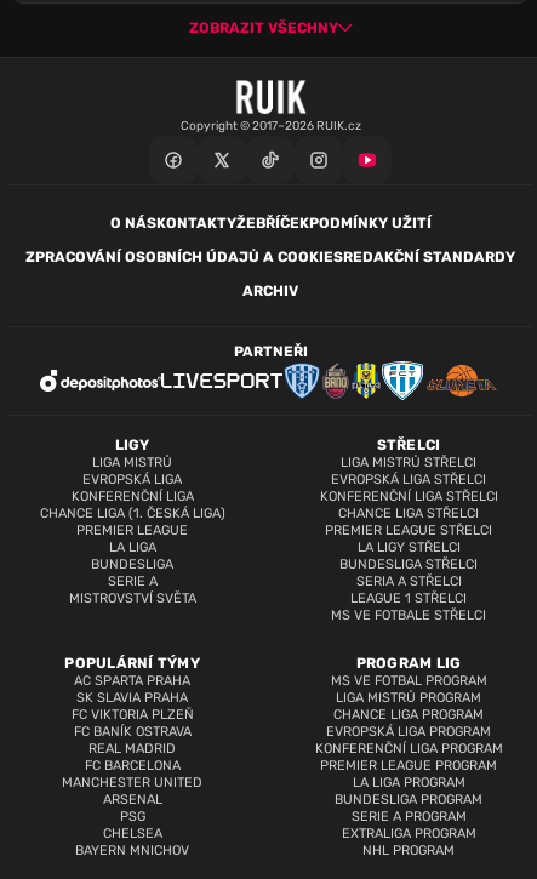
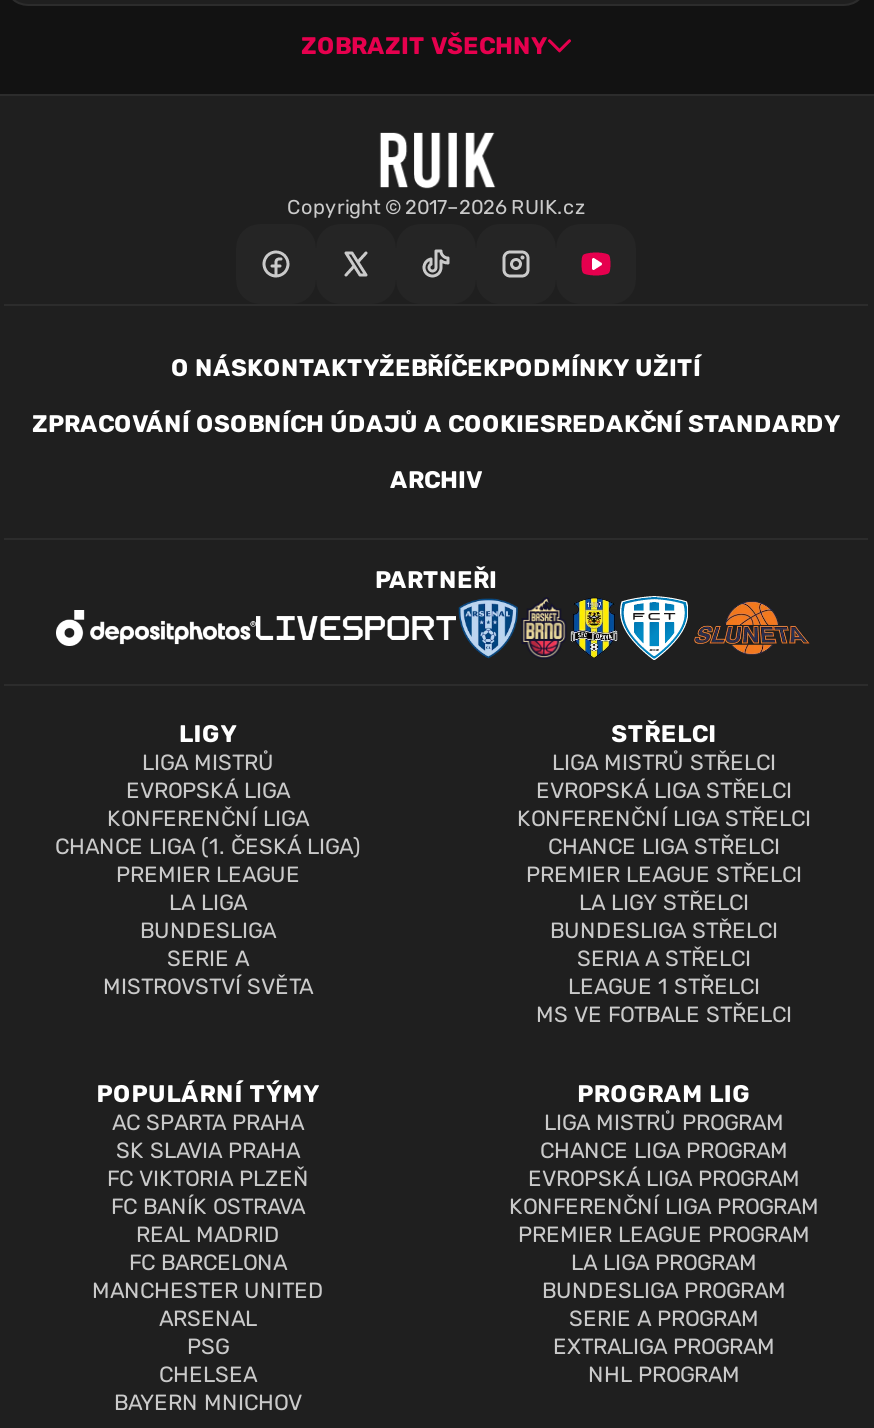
[330,673,487,689] MS VE FOTBAL PROGRAM -> none

